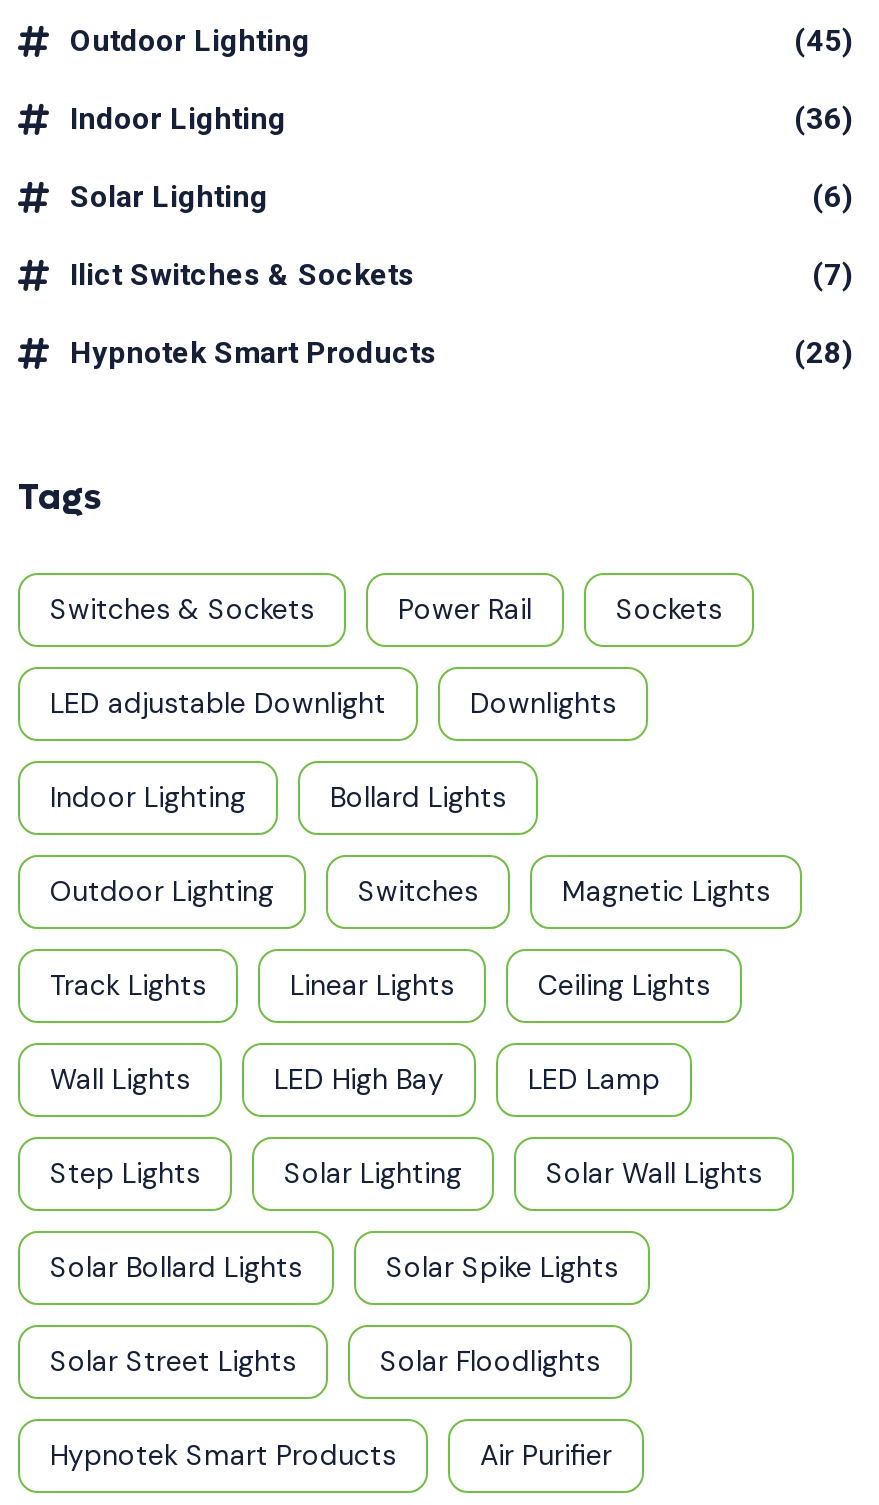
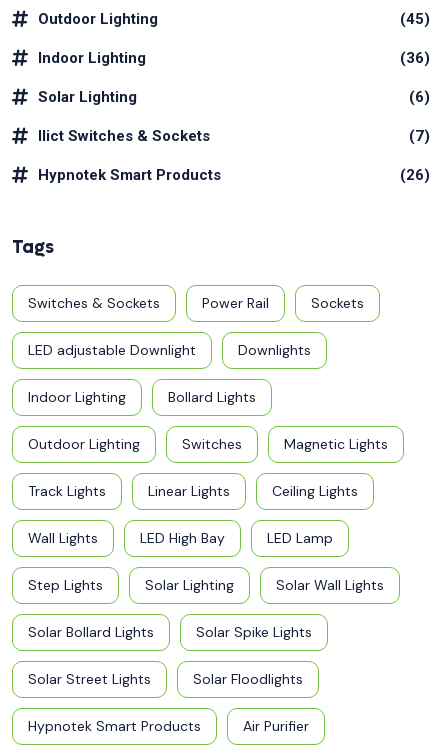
[794,336,854,372] (28) -> [400,166,430,184] (26)

